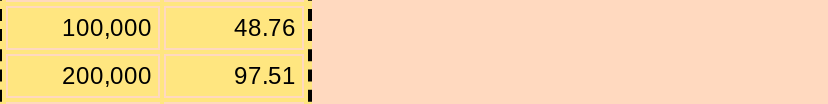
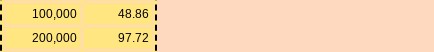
[234,14,296,42] 48.76 -> [118,7,149,21] 48.86
[234,62,296,90] 97.51 -> [118,31,149,45] 97.72

